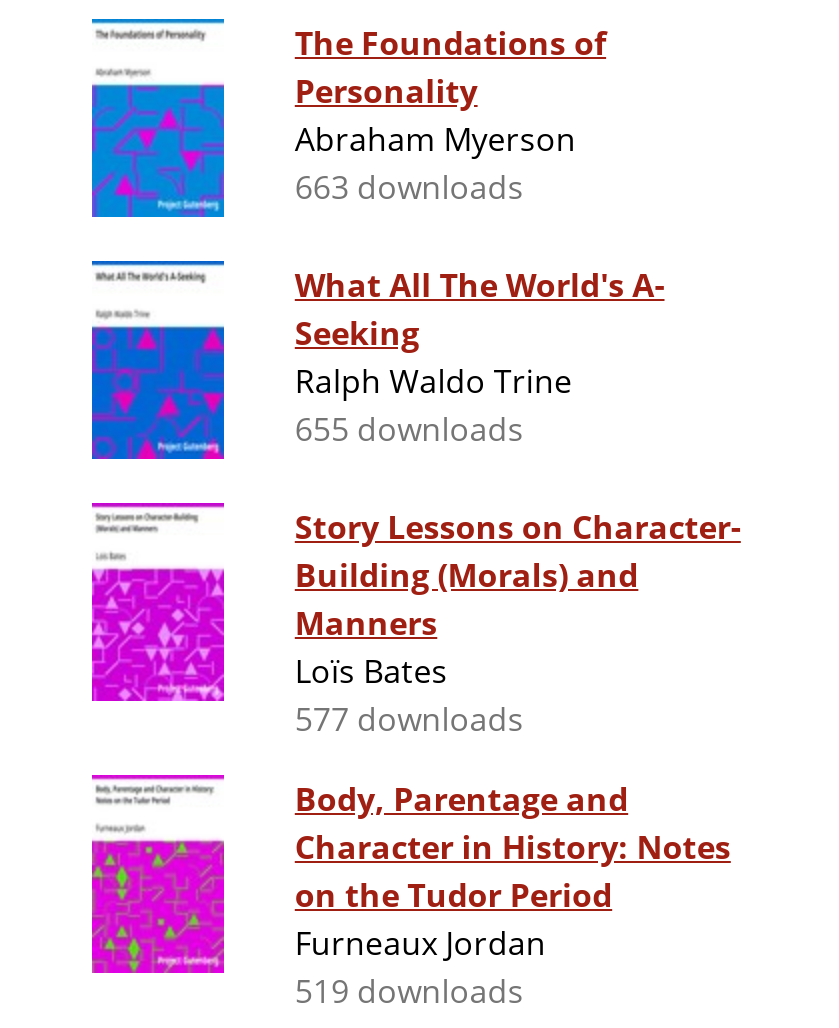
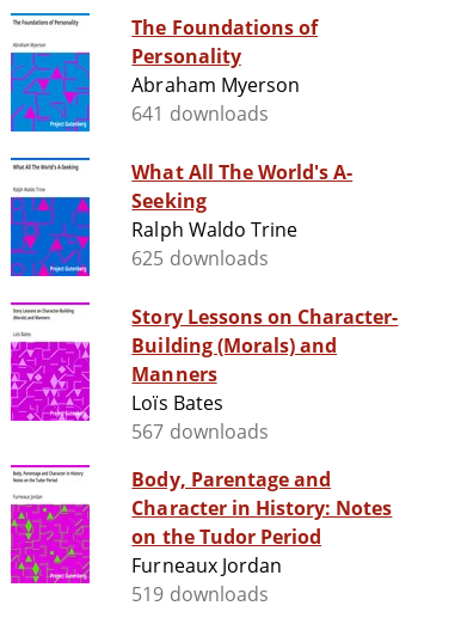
[295,165,524,209] 663 downloads -> [132,101,269,127] 641 downloads
[295,407,524,451] 655 downloads -> [132,245,269,272] 625 downloads
[295,697,524,741] 577 downloads -> [132,419,269,445] 567 downloads

